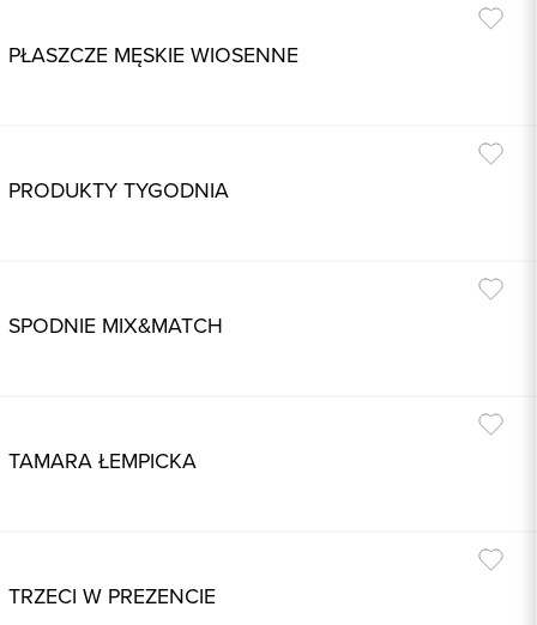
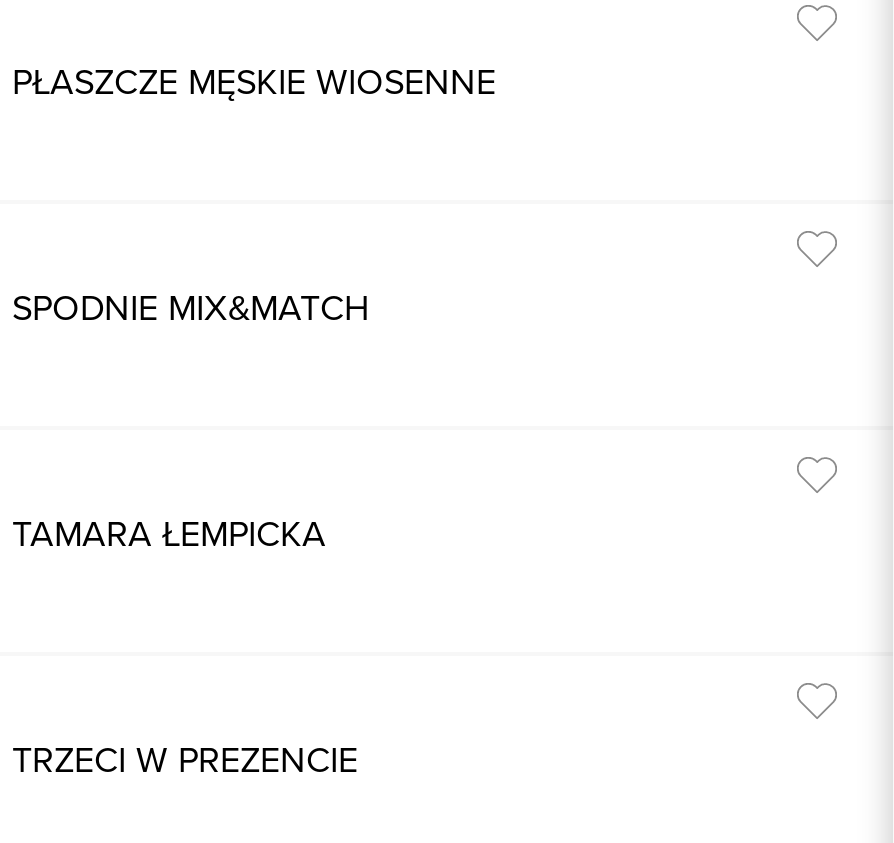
[8,174,229,204] PRODUKTY TYGODNIA -> none

